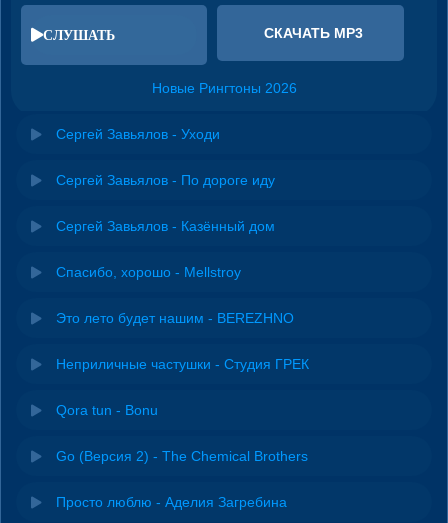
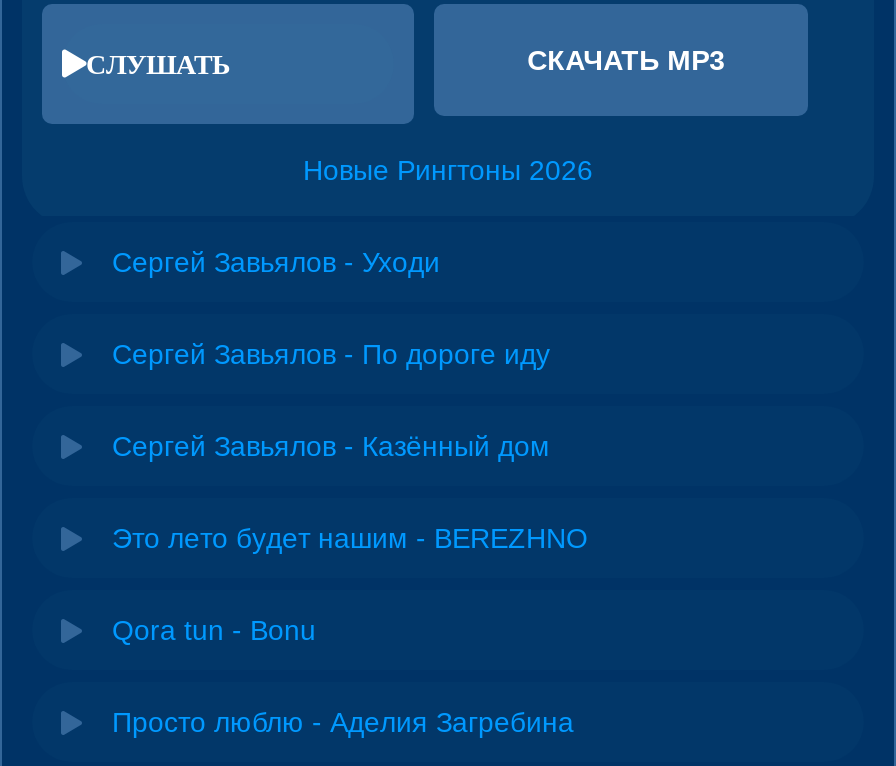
[56,264,241,280] Спасибо, хорошо - Mellstroy -> none
[56,356,309,372] Неприличные частушки - Студия ГРЕК -> none
[56,448,308,464] Go (Версия 2) - The Chemical Brothers -> none

